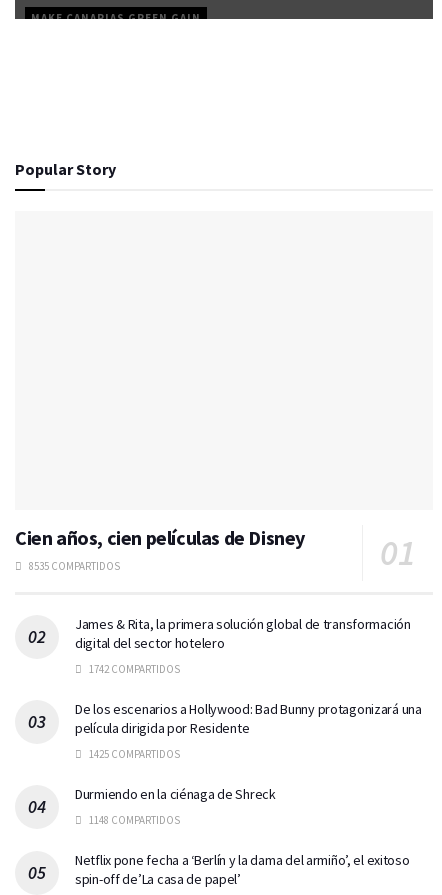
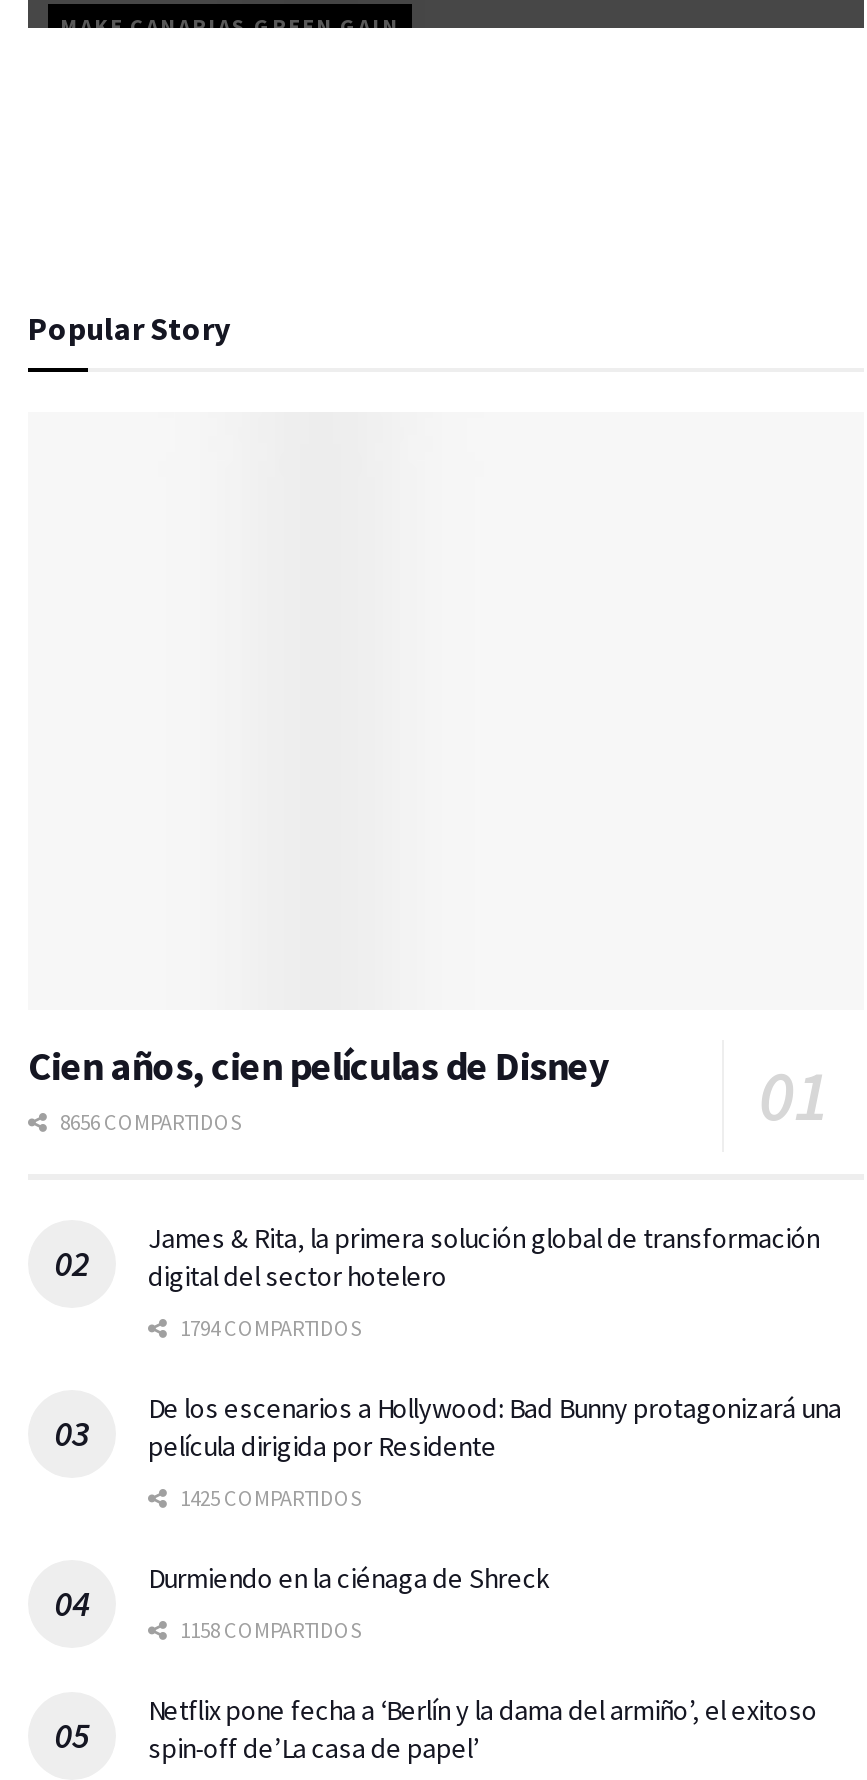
[27,559,120,573] 8535 COMPARTIDOS -> [56,1108,242,1136] 8656 COMPARTIDOS
[87,662,180,676] 1742 COMPARTIDOS -> [176,1314,362,1342] 1794 COMPARTIDOS
[87,813,180,827] 1148 COMPARTIDOS -> [176,1616,362,1644] 1158 COMPARTIDOS

